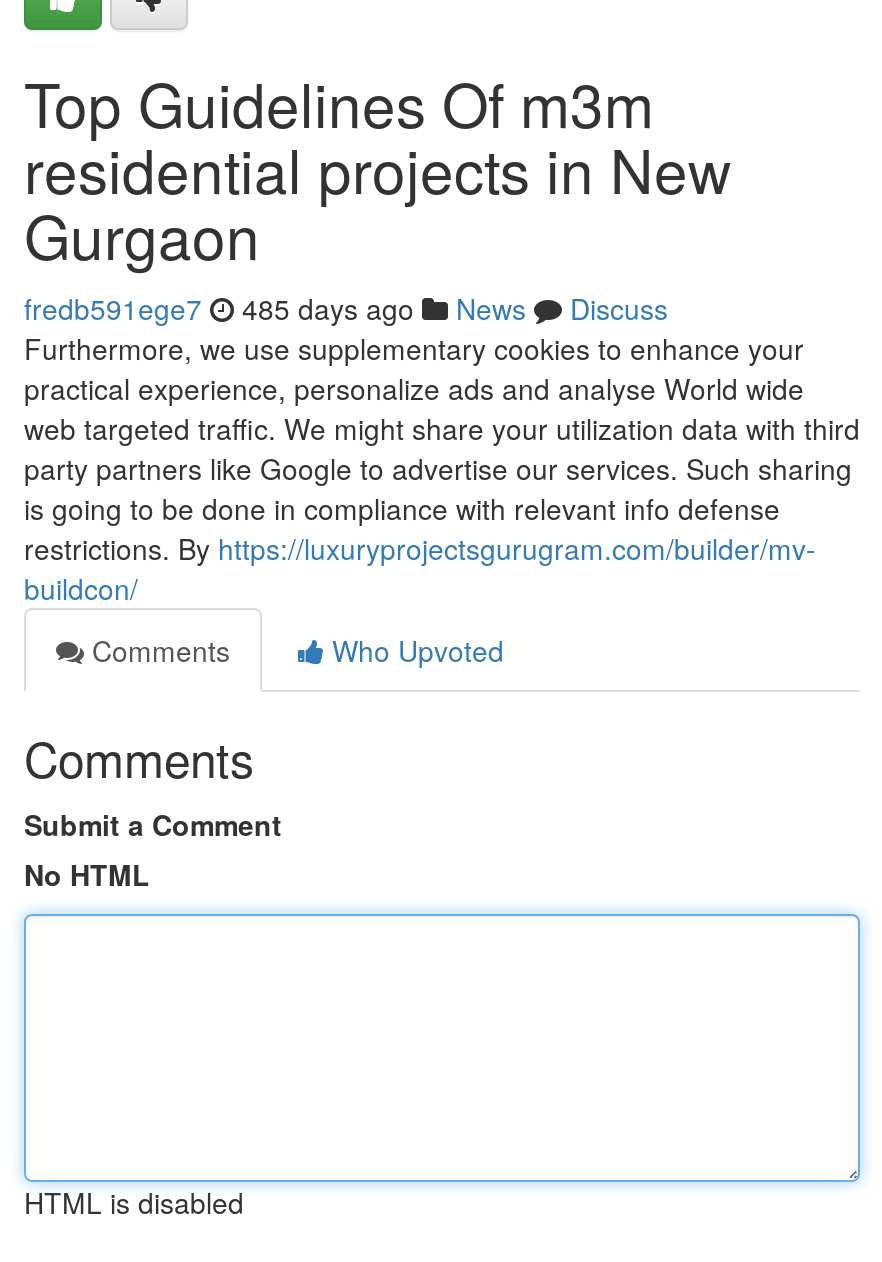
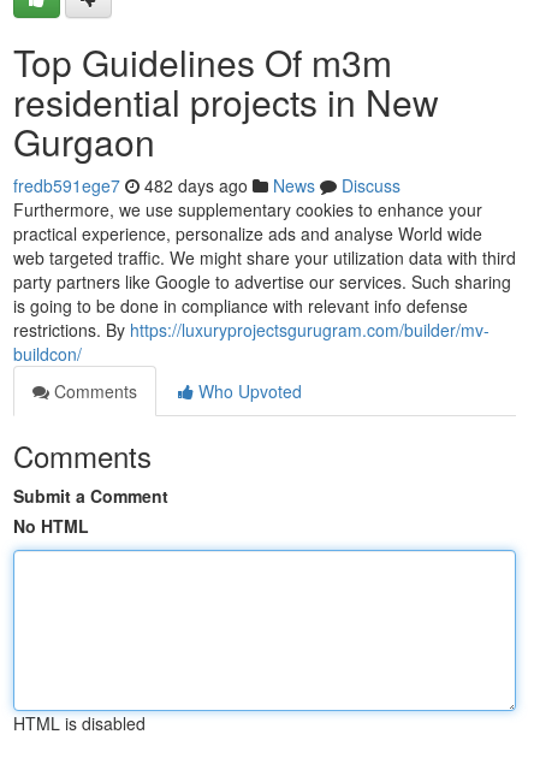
[24,288,668,328] fredb591ege7 485 days ago News Discuss -> [13,173,400,197] fredb591ege7 482 days ago News Discuss

